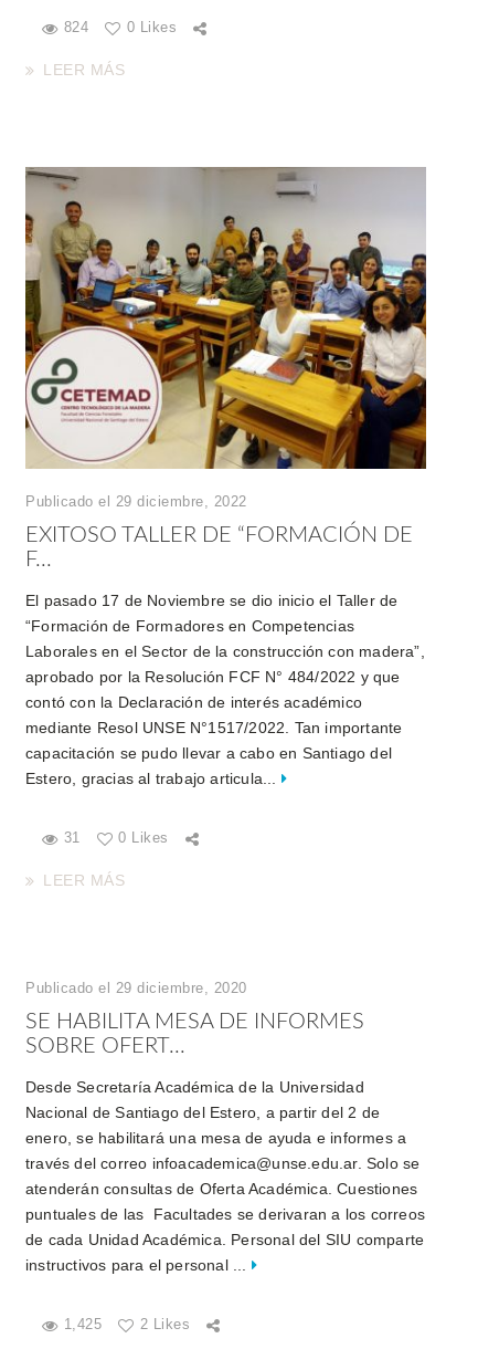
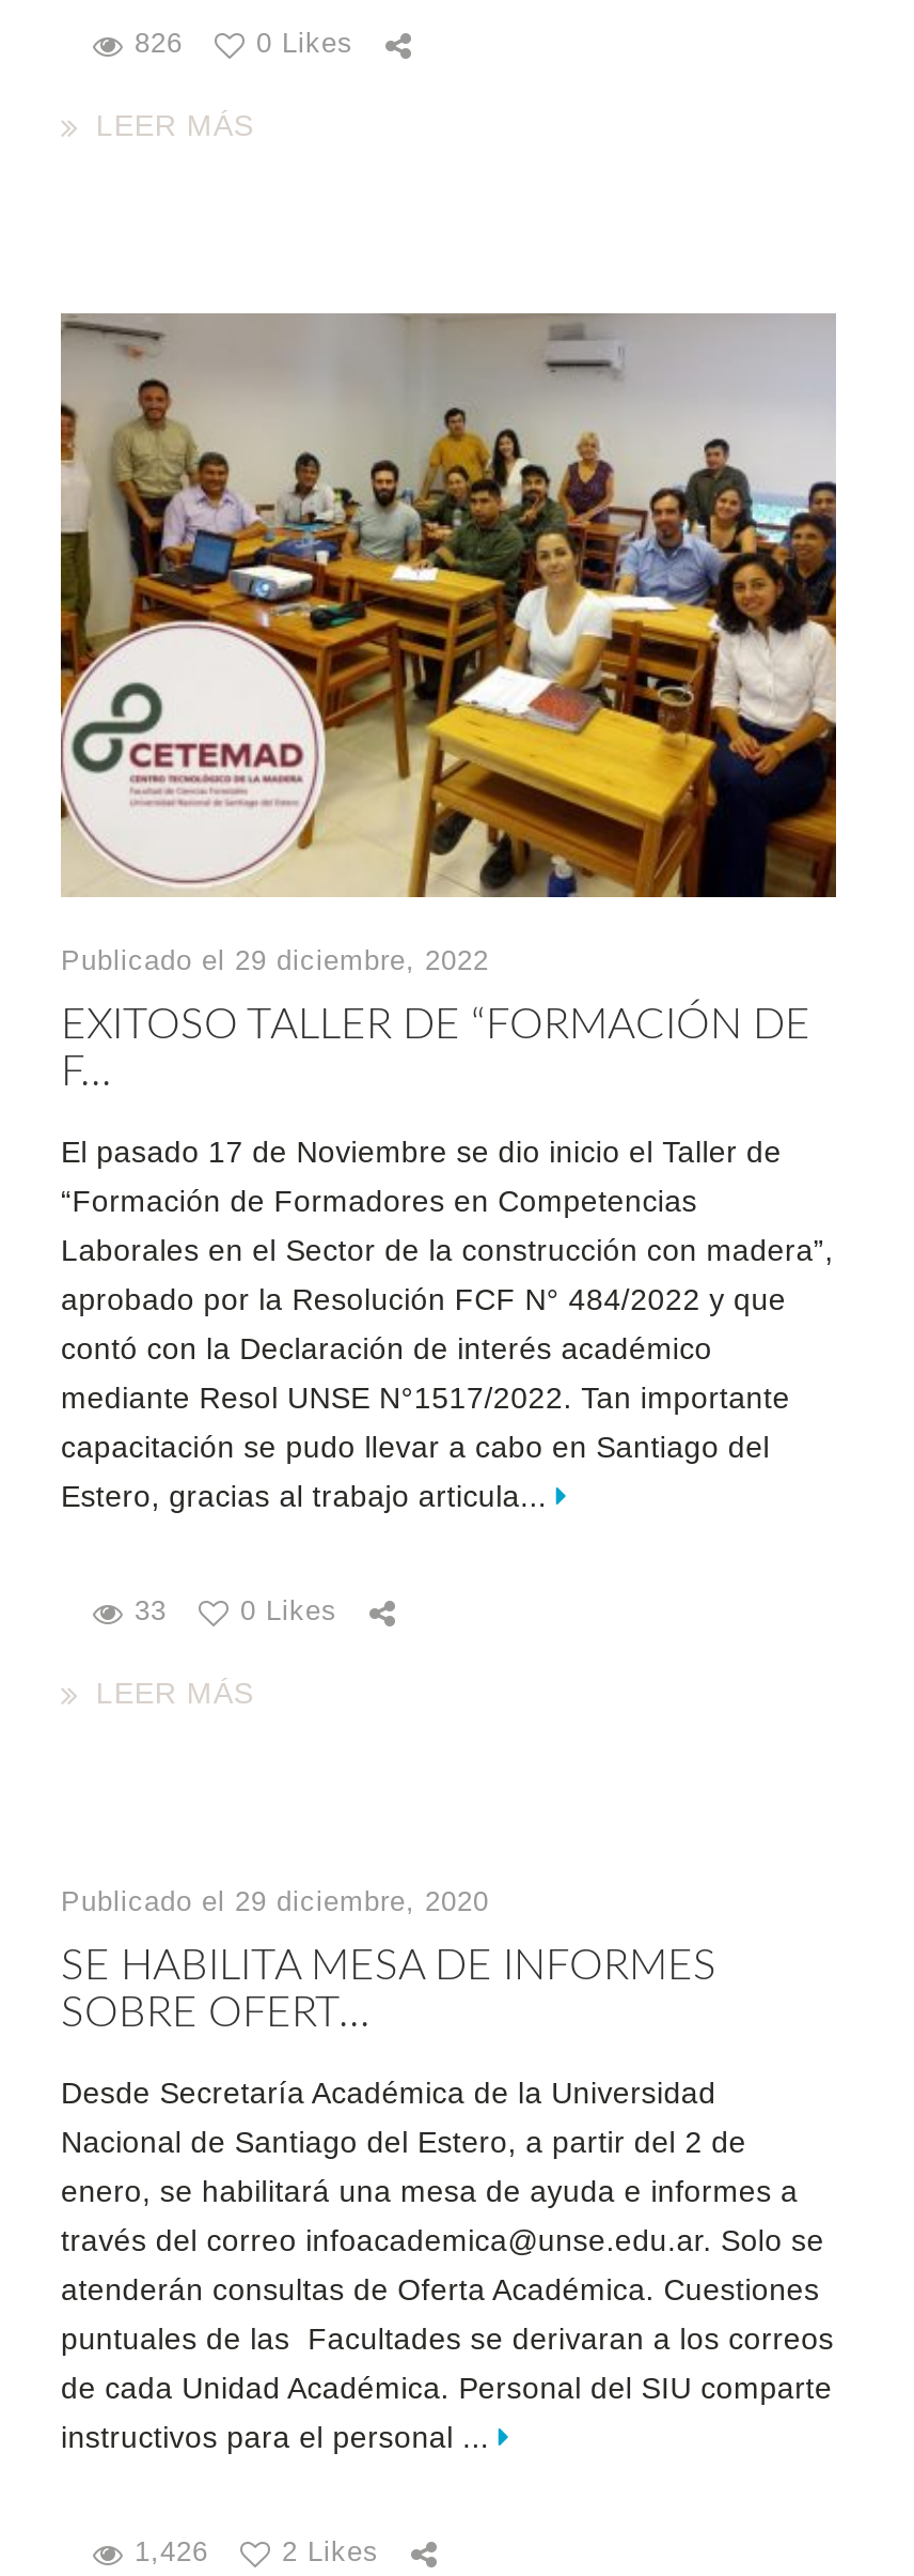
[63,19,88,36] 824 -> [135,27,183,59] 826
[63,829,80,846] 31 -> [135,1594,167,1626] 33
[63,1316,102,1332] 1,425 -> [135,2535,208,2567] 1,426

